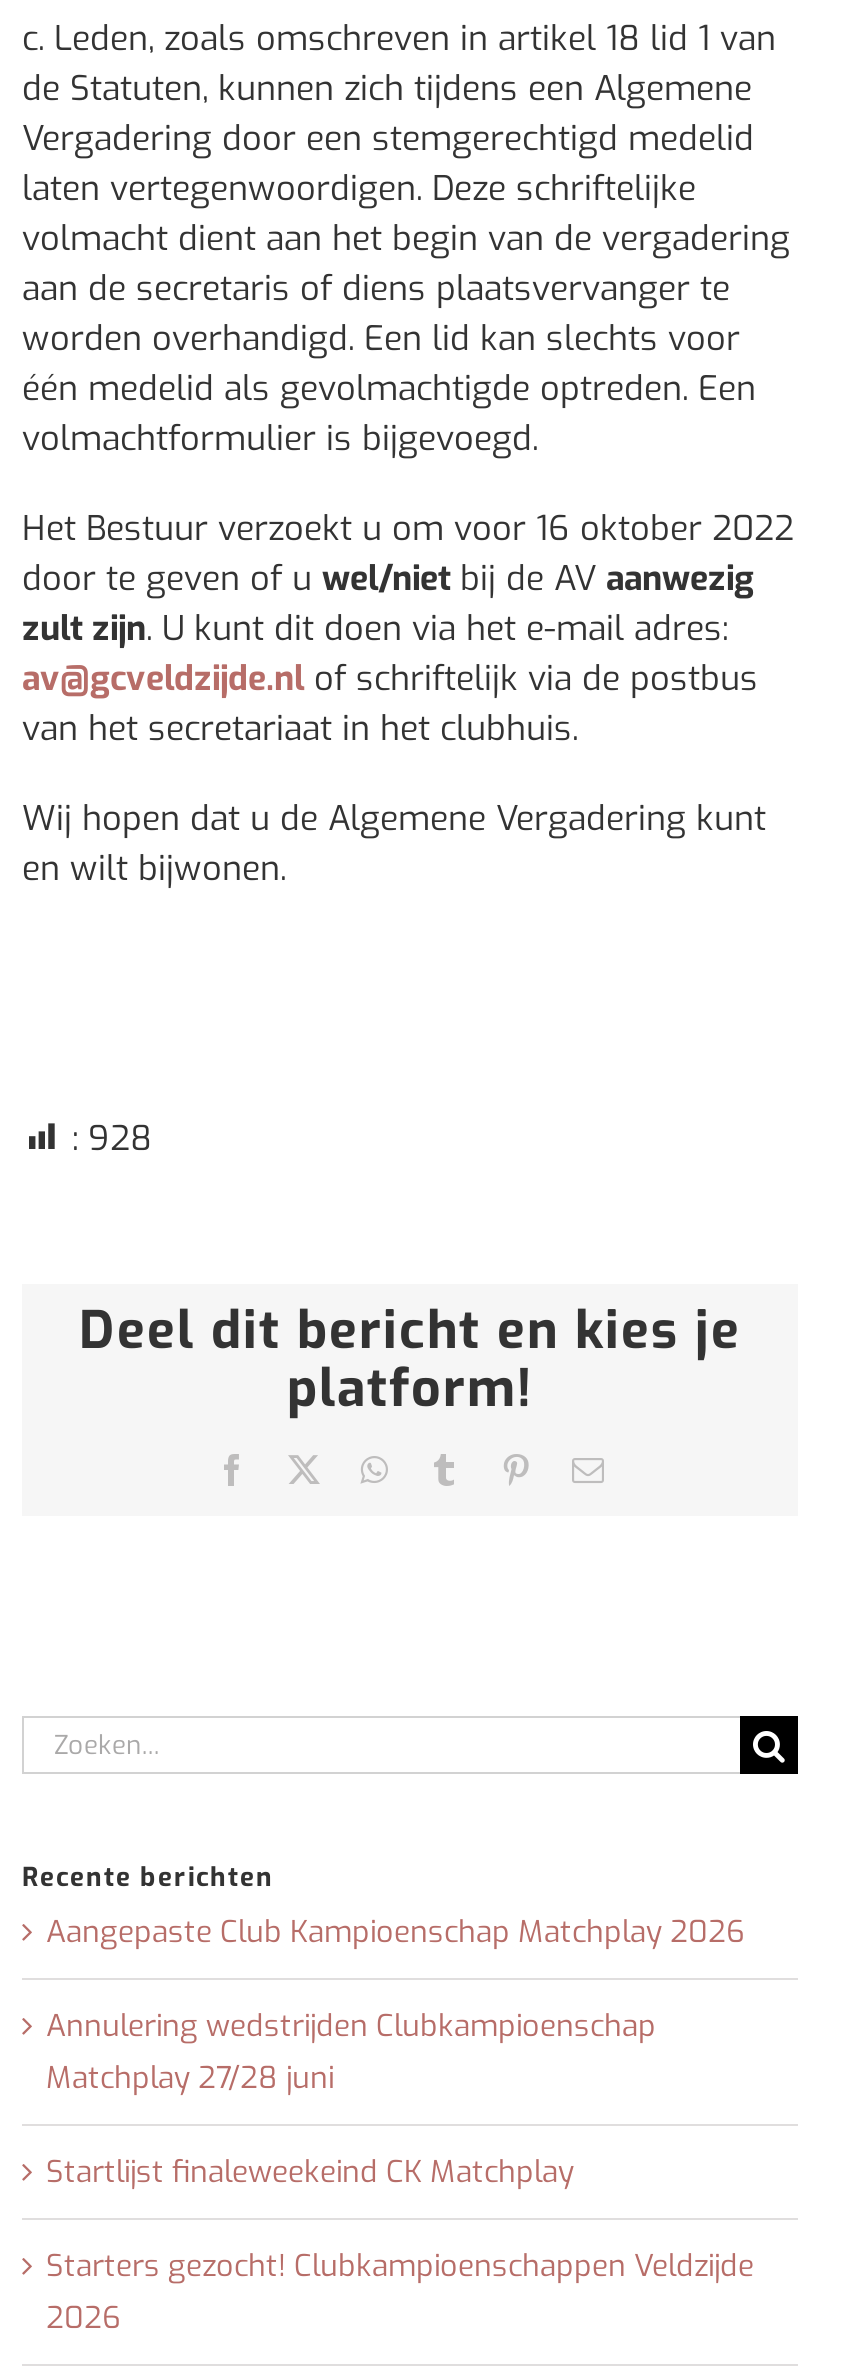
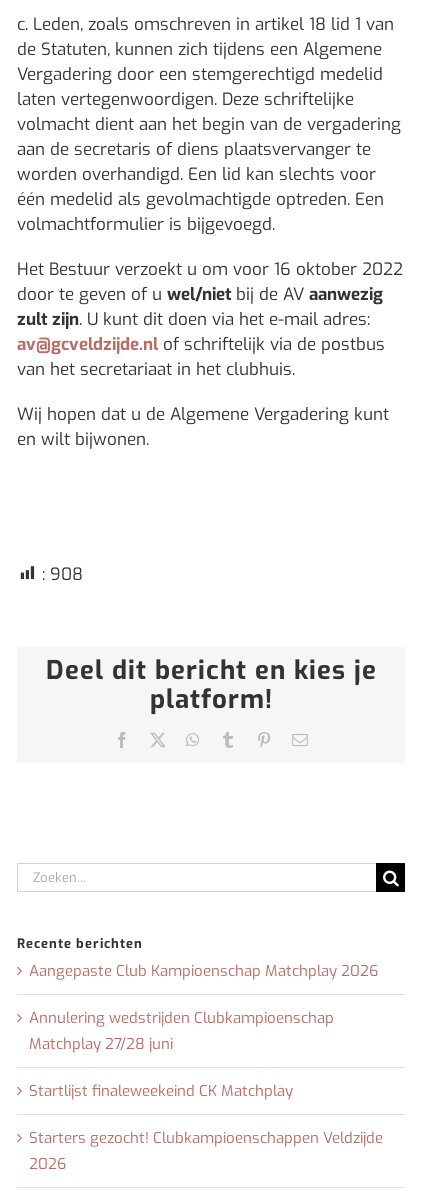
[72,1116,152,1162] : 928 -> [42,563,83,586] : 908

